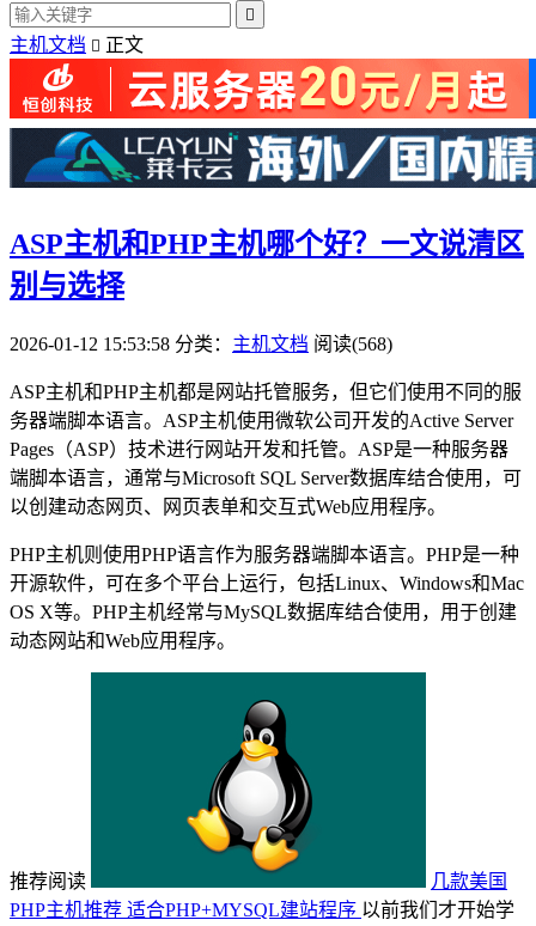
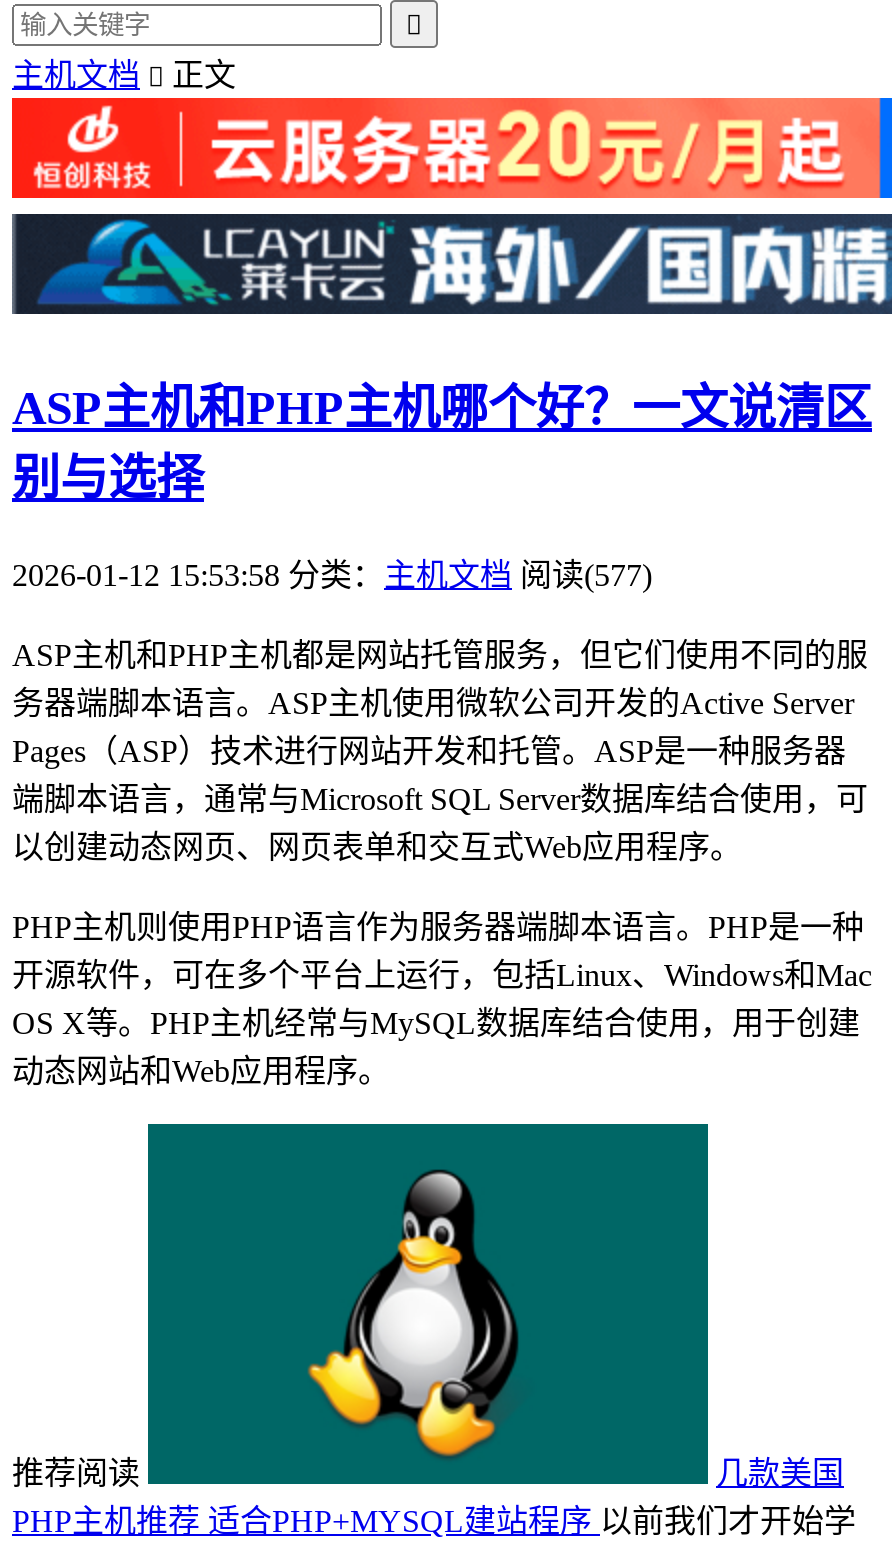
[10,334,392,354] 2026-01-12 15:53:58 分类：主机文档 阅读(568) -> [12,558,652,592] 2026-01-12 15:53:58 分类：主机文档 阅读(577)

